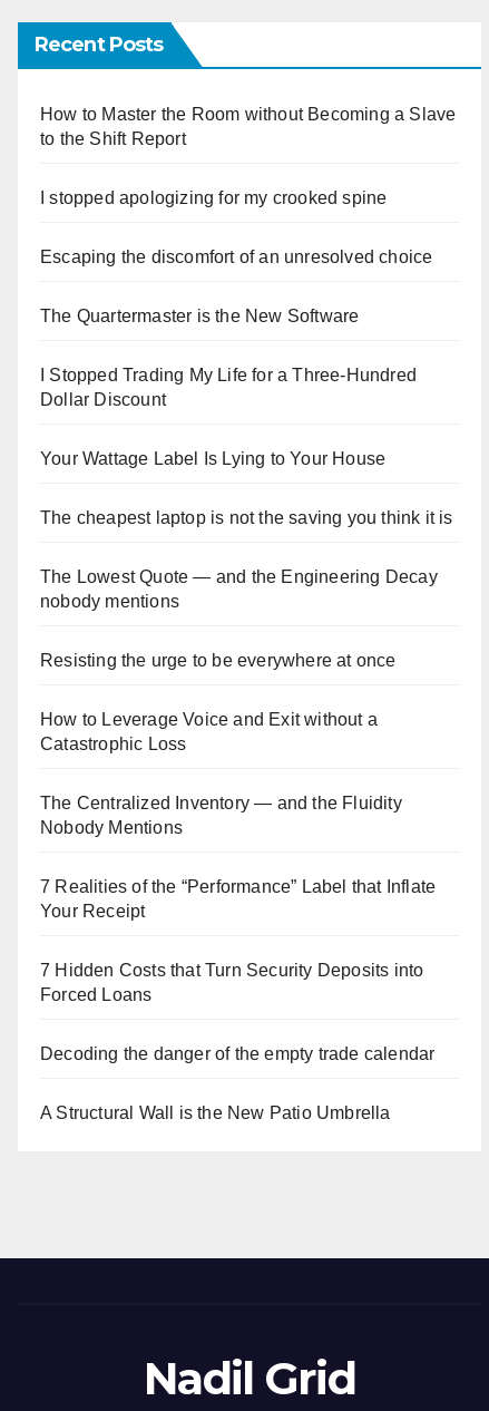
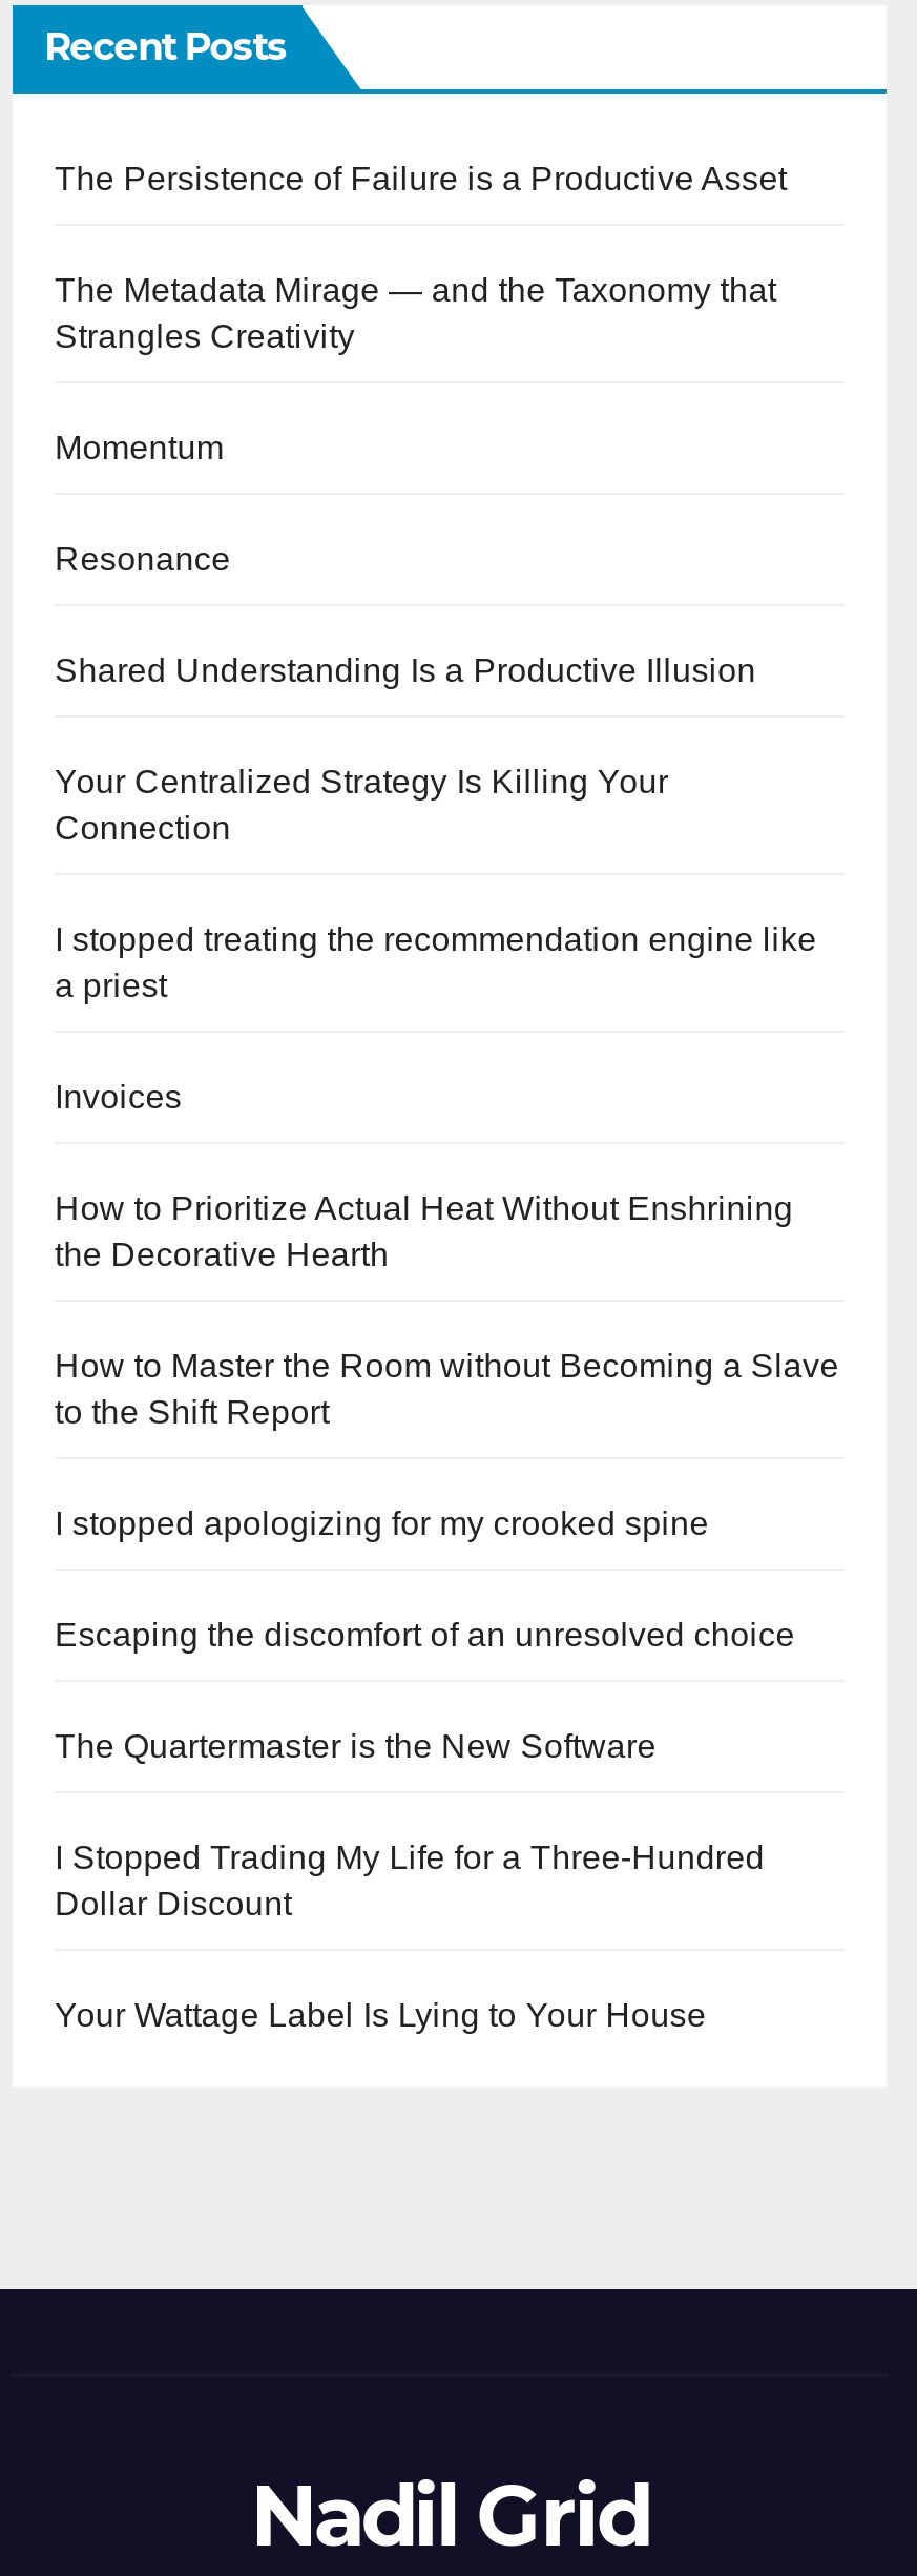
none -> [55,161,817,1273] The Persistence of Failure is a Productive Asset | The Metadata Mirage — and the Taxonomy that | Strangles Creativity | Momentum | Resonance | Shared Understanding Is a Productive Illusion | Your Centralized Strategy Is Killing Your | Connection | I stopped treating the recommendation engine like | a priest | Invoices | How to Prioritize Actual Heat Without Enshrining | the Decorative Hearth
moved [40,105,456,468] -> [55,1348,839,2033]: How to Master the Room without Becoming a Slave | to the Shift Report | I stopped apologizing for my crooked spine | Escaping the discomfort of an unresolved choice | The Quartermaster is the New Software | I Stopped Trading My Life for a Three-Hundred | Dollar Discount | Your Wattage Label Is Lying to Your House
[40,508,453,1123] The cheapest laptop is not the saving you think it is | The Lowest Quote — and the Engineering Decay | nobody mentions | Resisting the urge to be everywhere at once | How to Leverage Voice and Exit without a | Catastrophic Loss | The Centralized Inventory — and the Fluidity | Nobody Mentions | 7 Realities of the “Performance” Label that Inflate | Your Receipt | 7 Hidden Costs that Turn Security Deposits into | Forced Loans | Decoding the danger of the empty trade calendar | A Structural Wall is the New Patio Umbrella -> none

